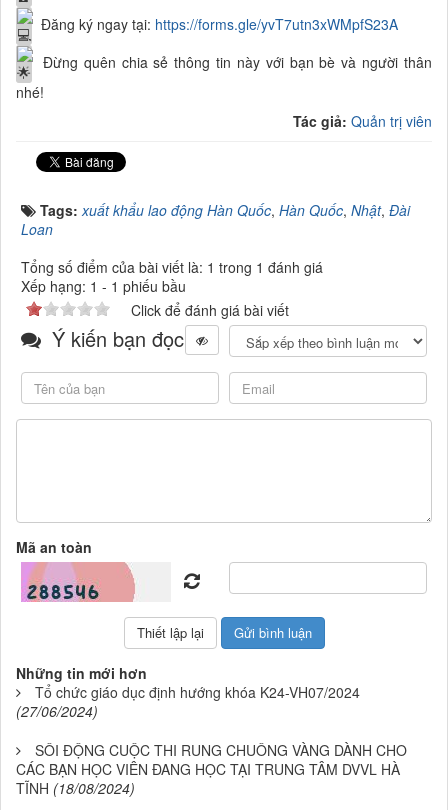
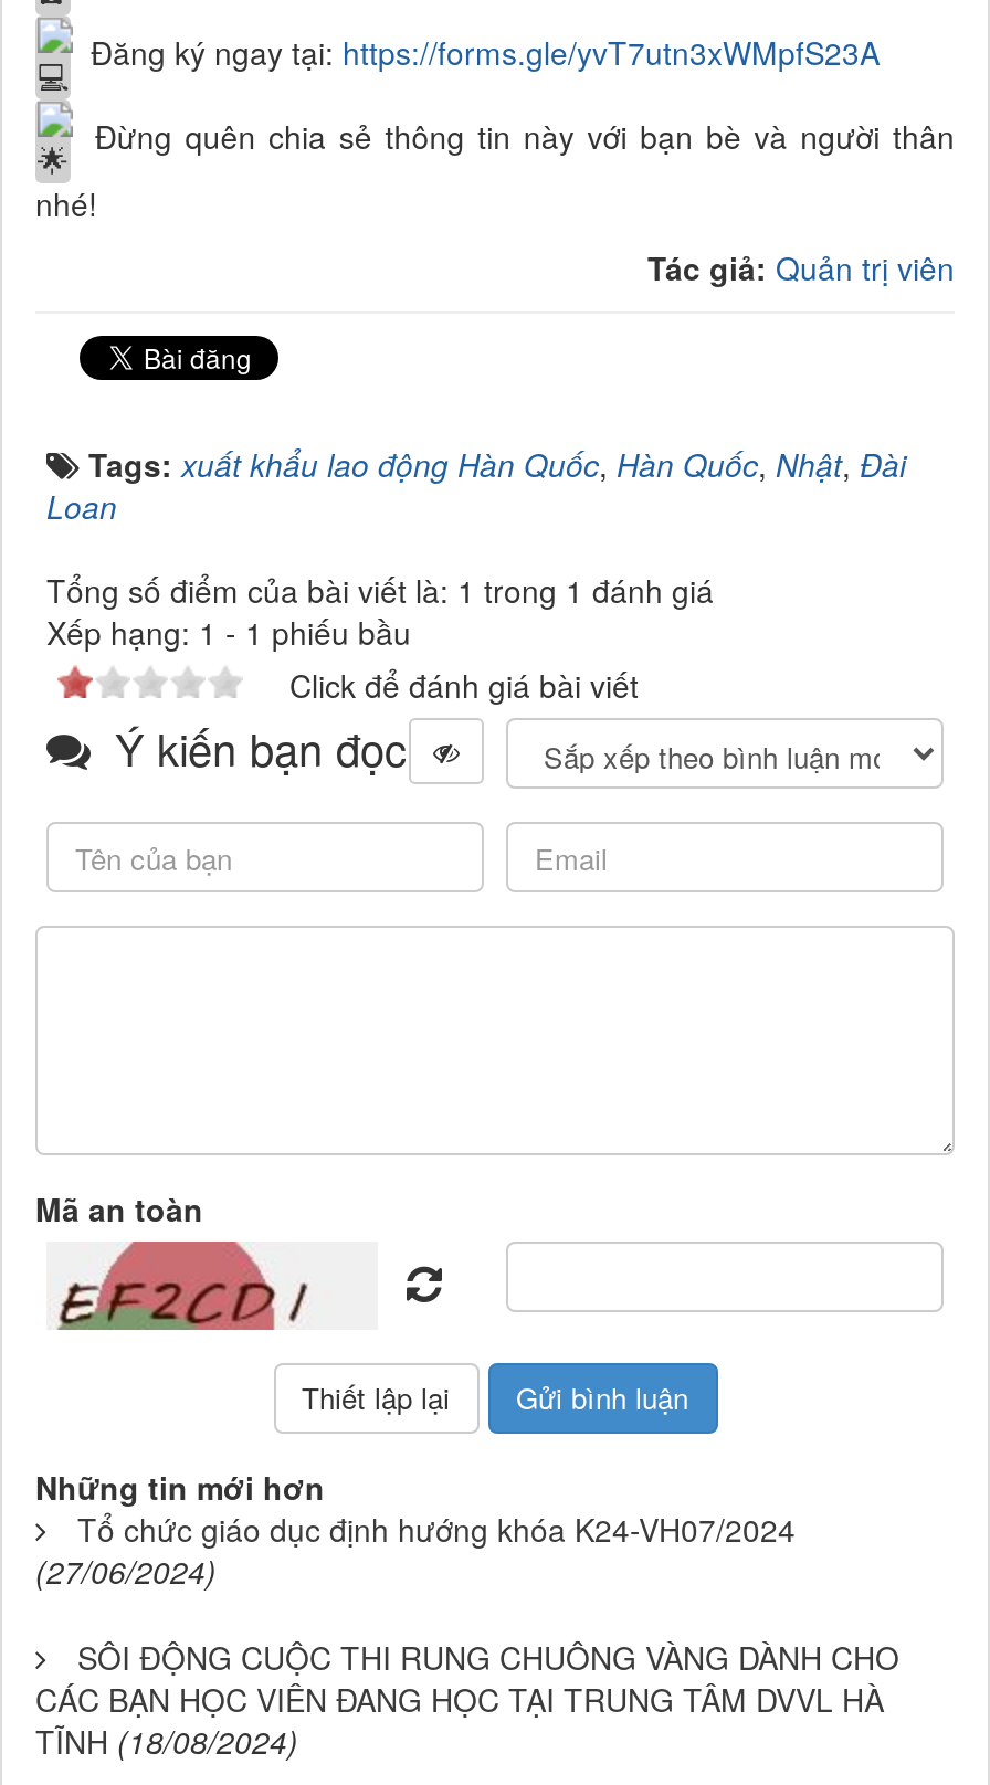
[21,562,139,603] [image] -> [49,1242,309,1332] [image]

